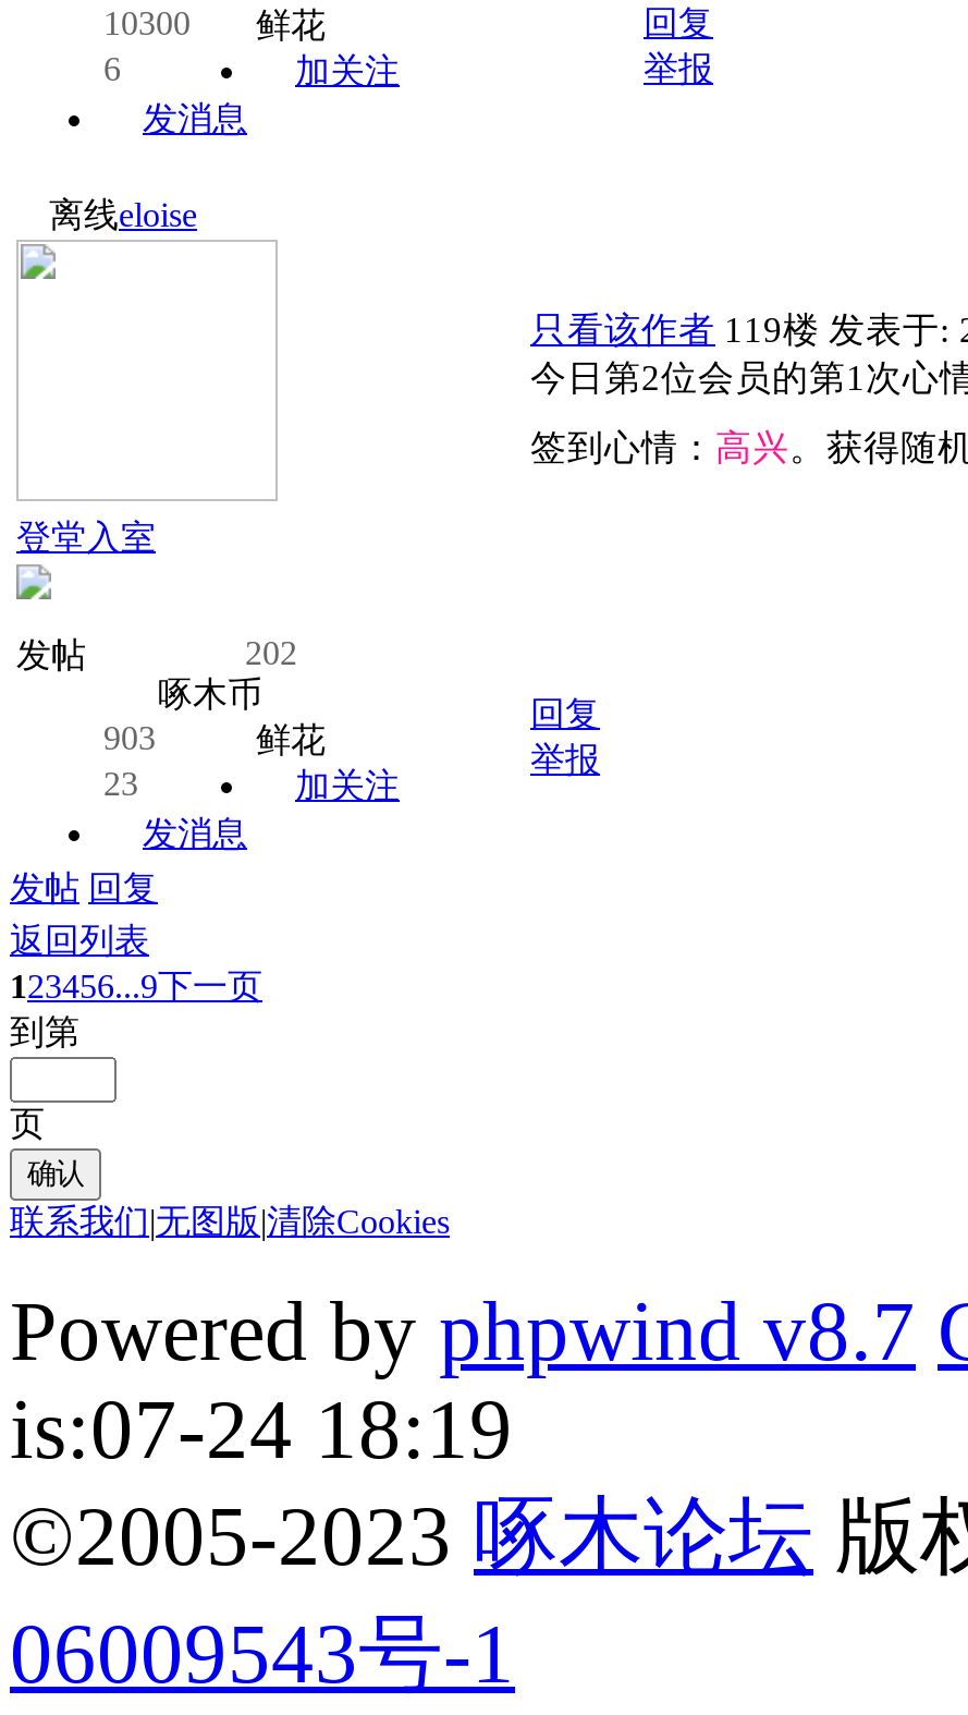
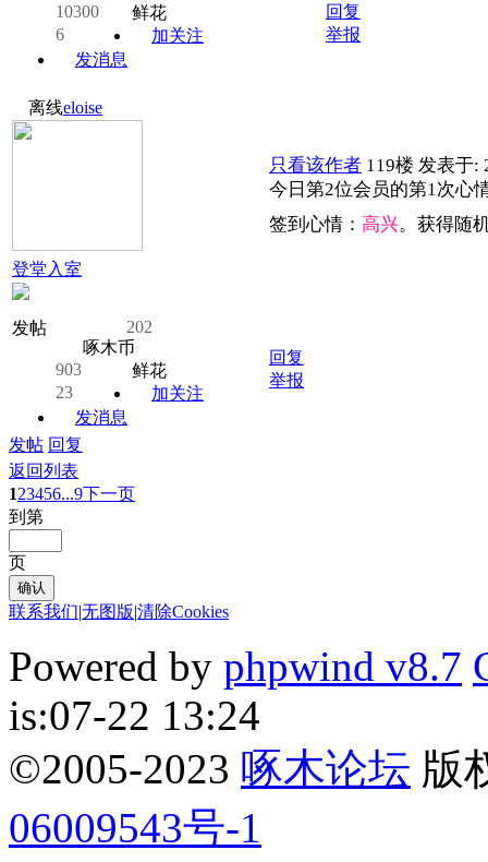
[10,1381,513,1475] is:07-24 18:19 -> [9,692,260,739] is:07-22 13:24

